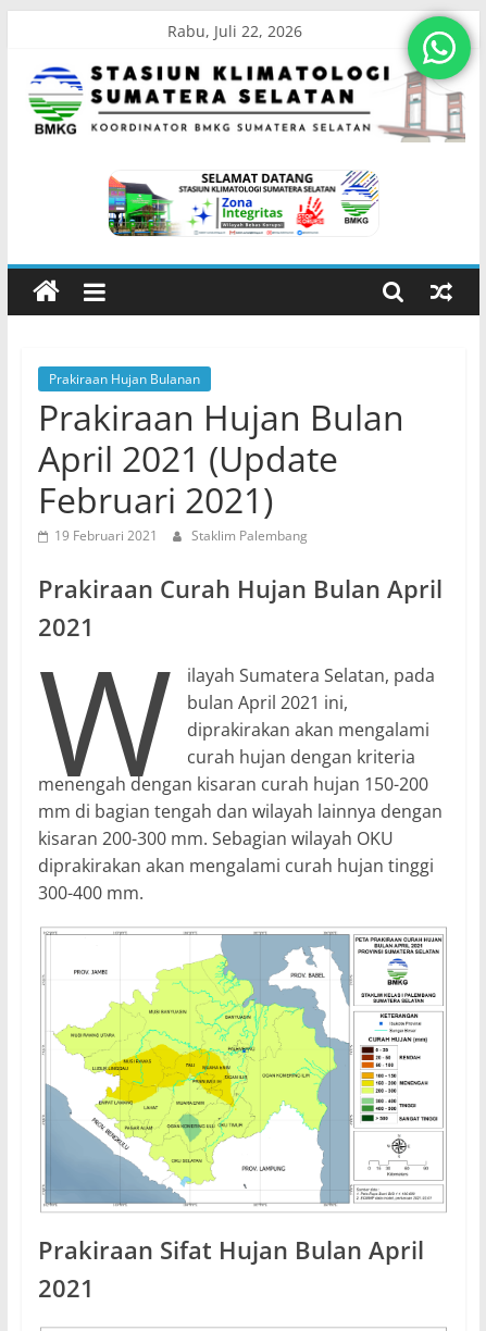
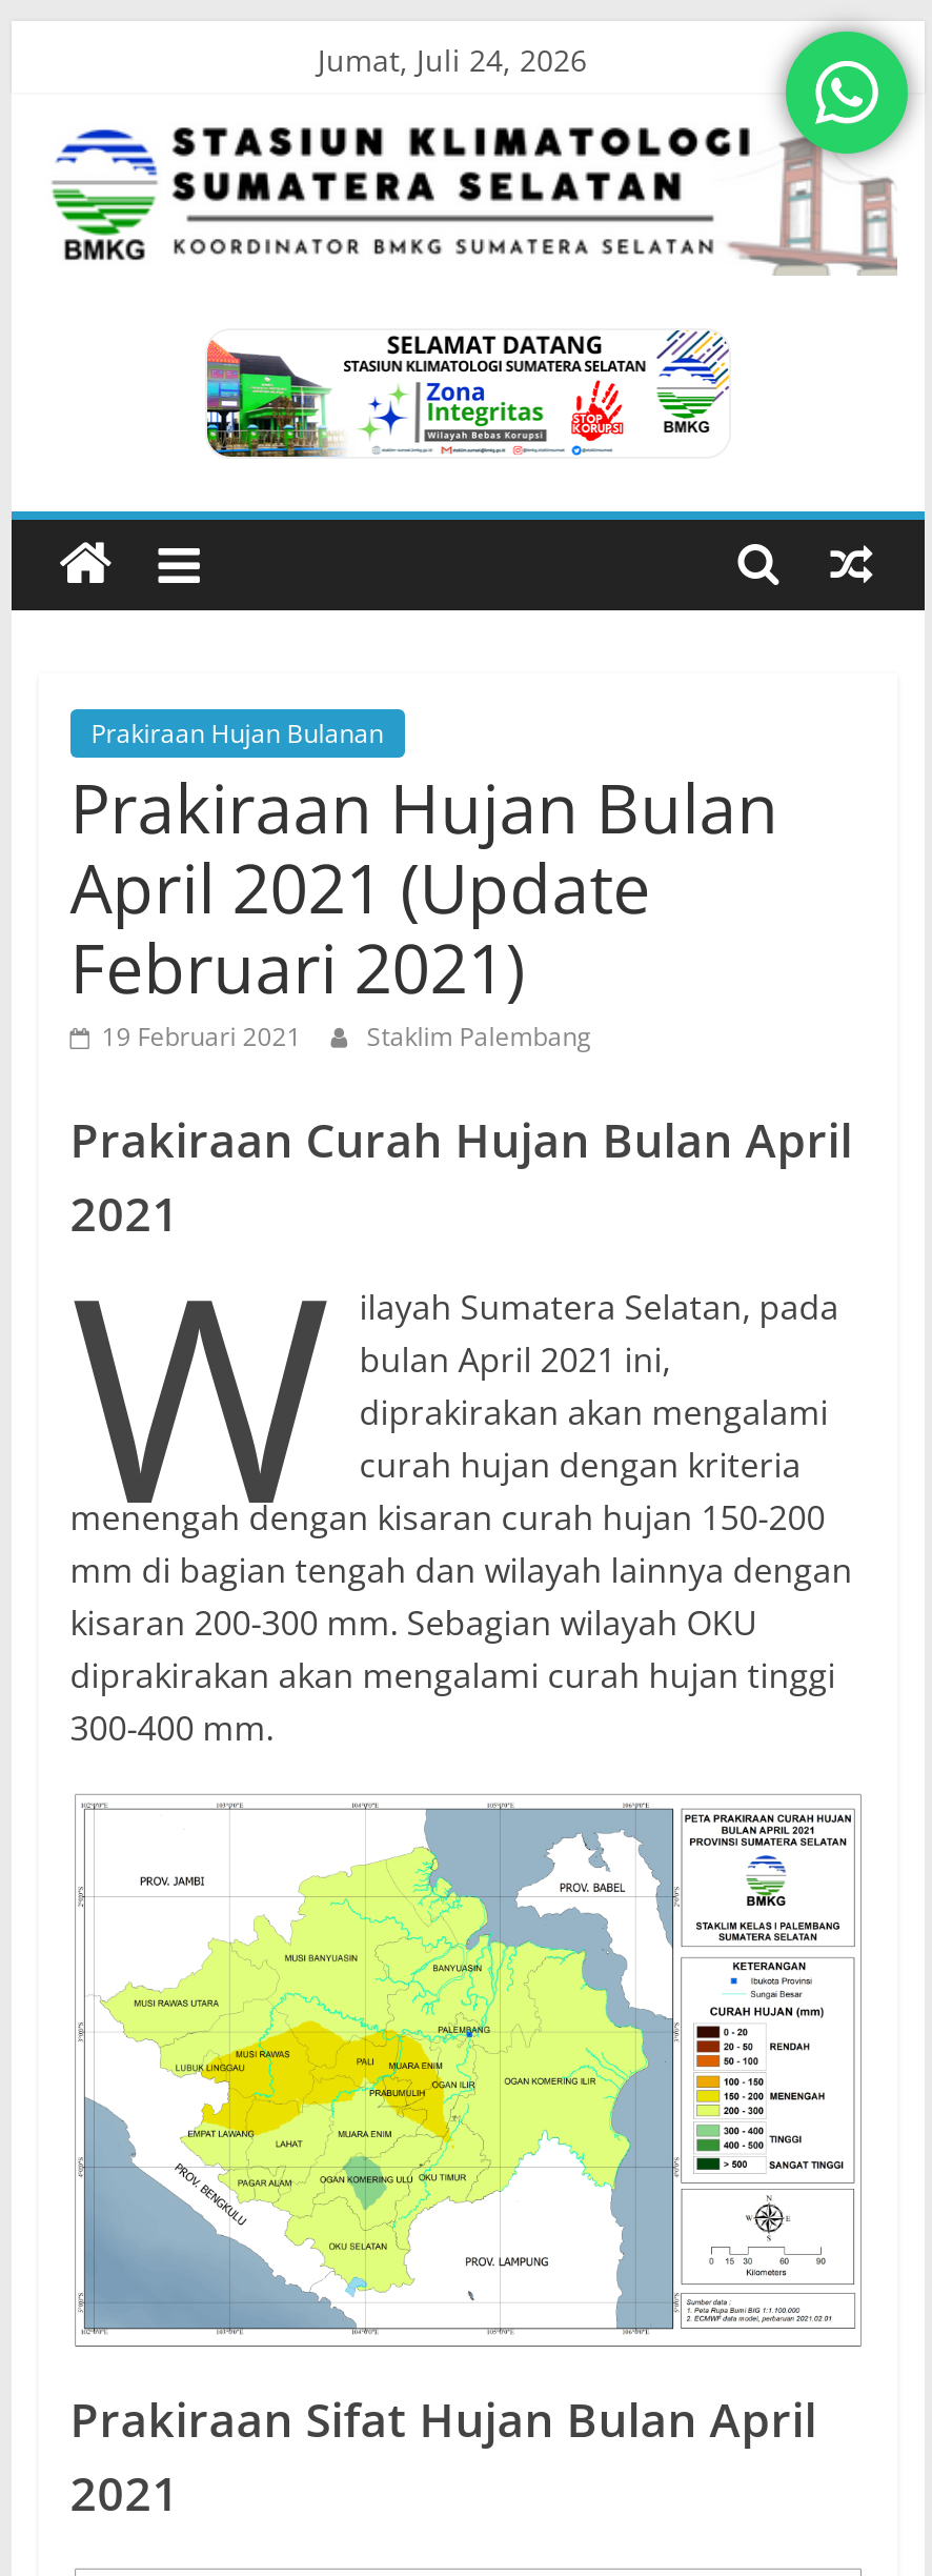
[168,21,303,41] Rabu, Juli 22, 2026 -> [318,40,587,80] Jumat, Juli 24, 2026

